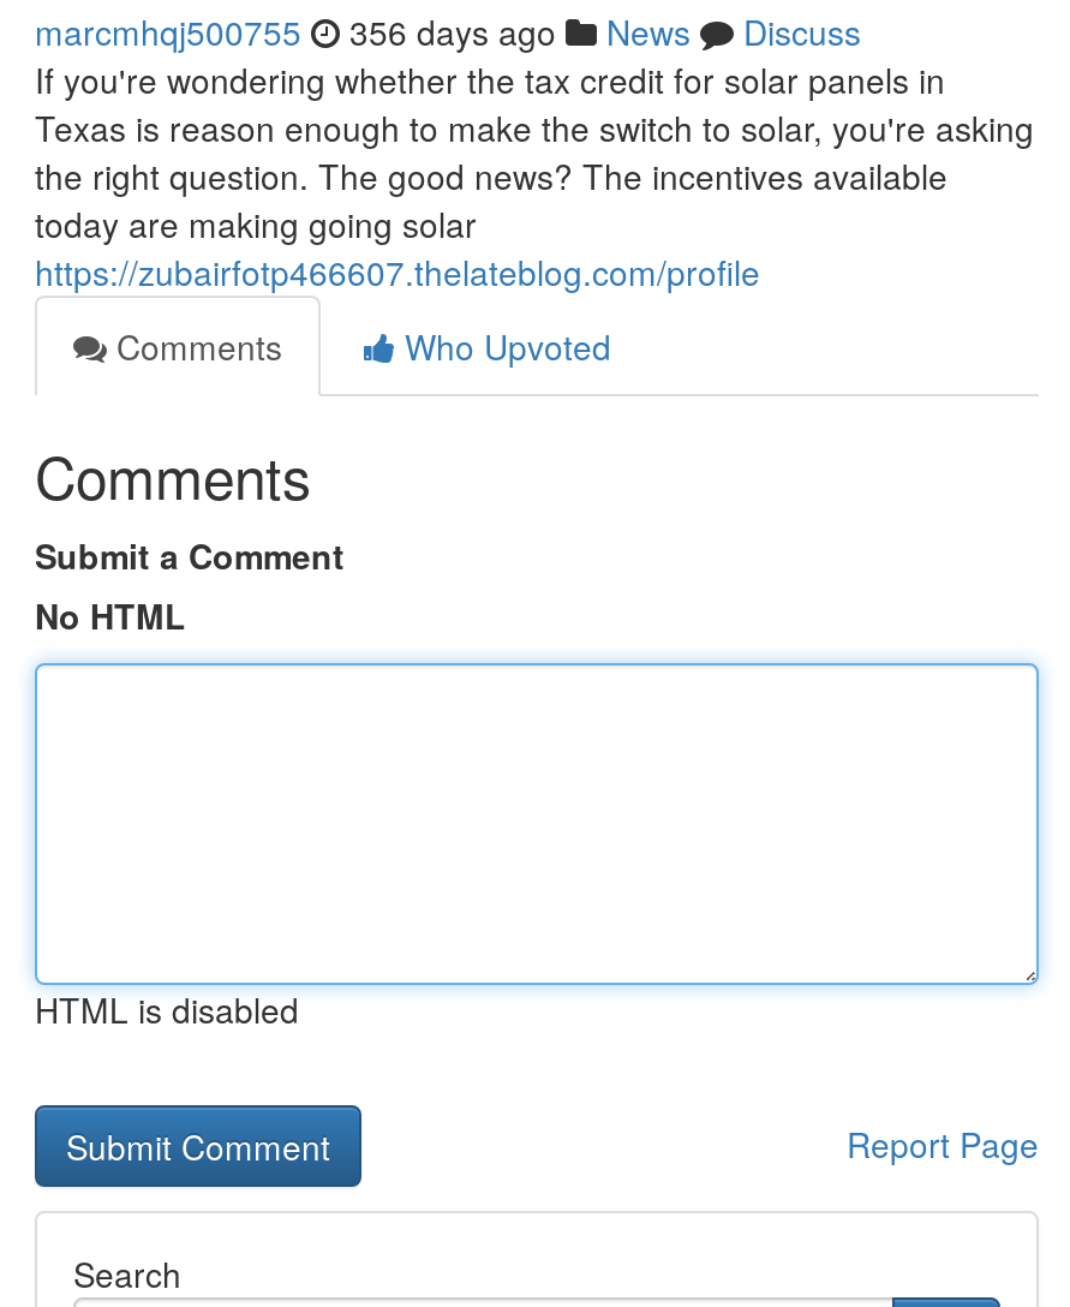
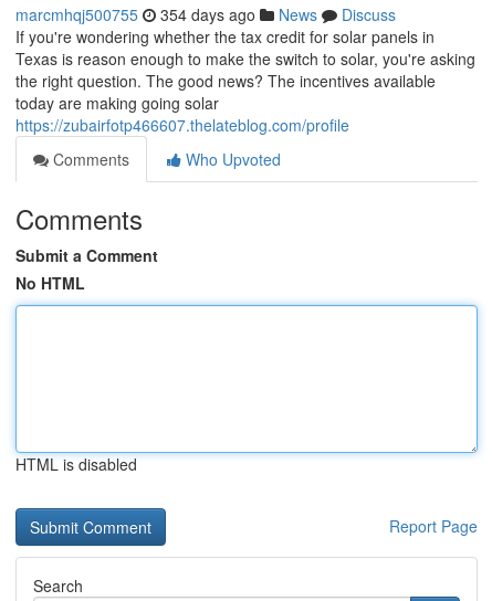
[35,7,861,55] marcmhqj500755 356 days ago News Discuss -> [15,3,396,25] marcmhqj500755 354 days ago News Discuss

